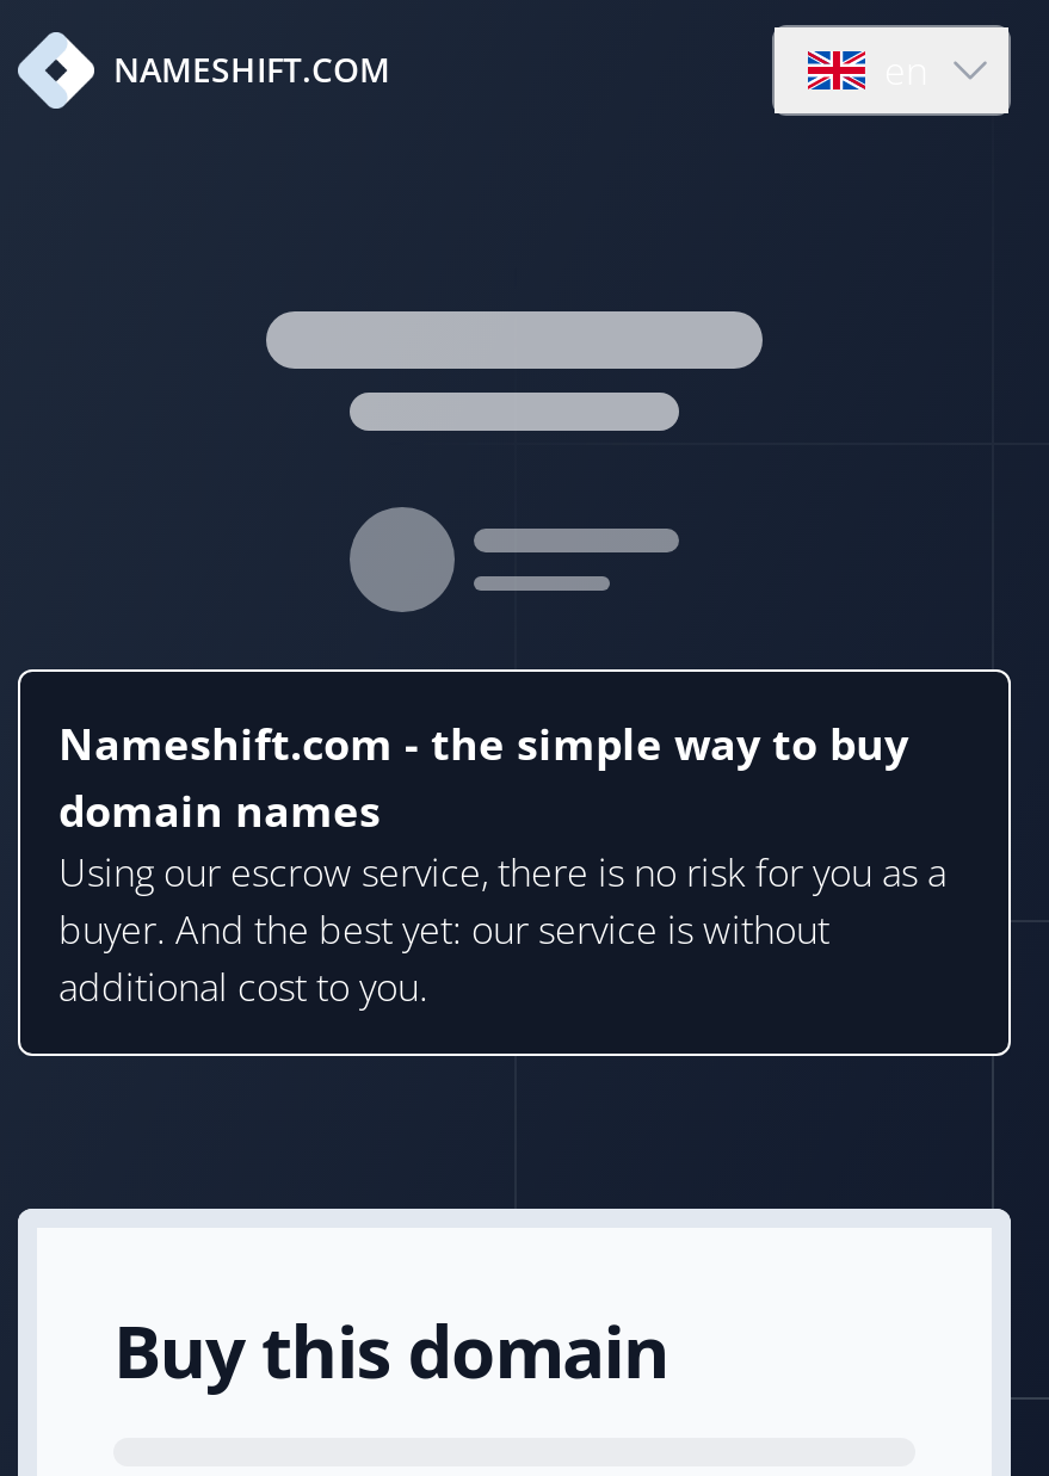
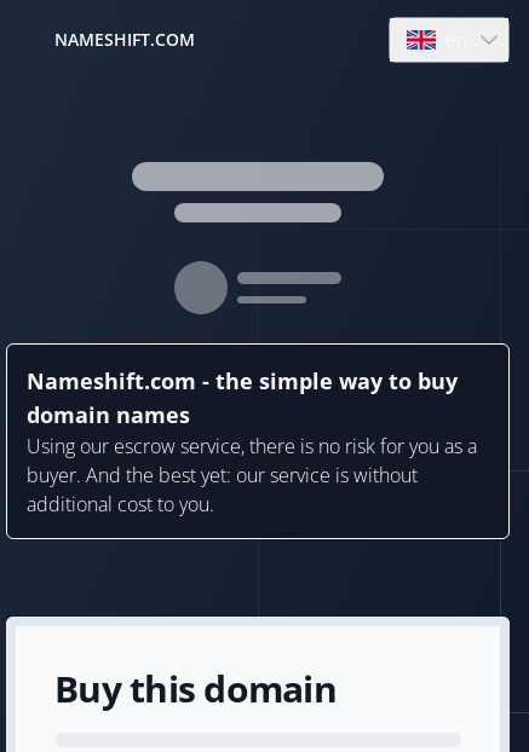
[16,30,97,111] [image] -> none

